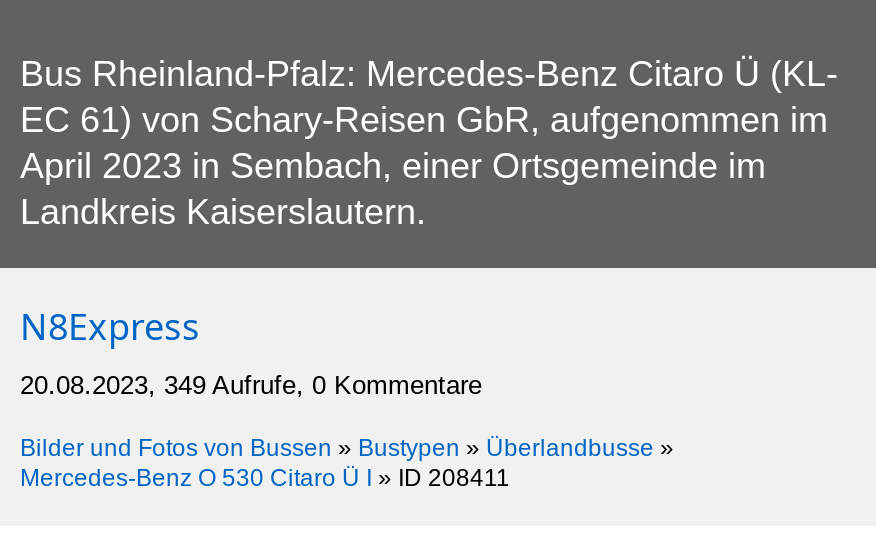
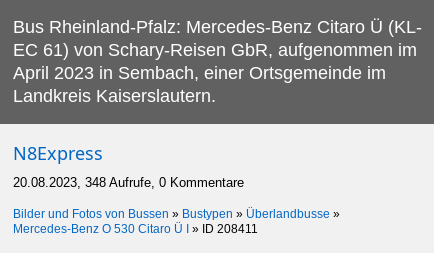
[20,371,482,401] 20.08.2023, 349 Aufrufe, 0 Kommentare -> [13,175,244,190] 20.08.2023, 348 Aufrufe, 0 Kommentare

